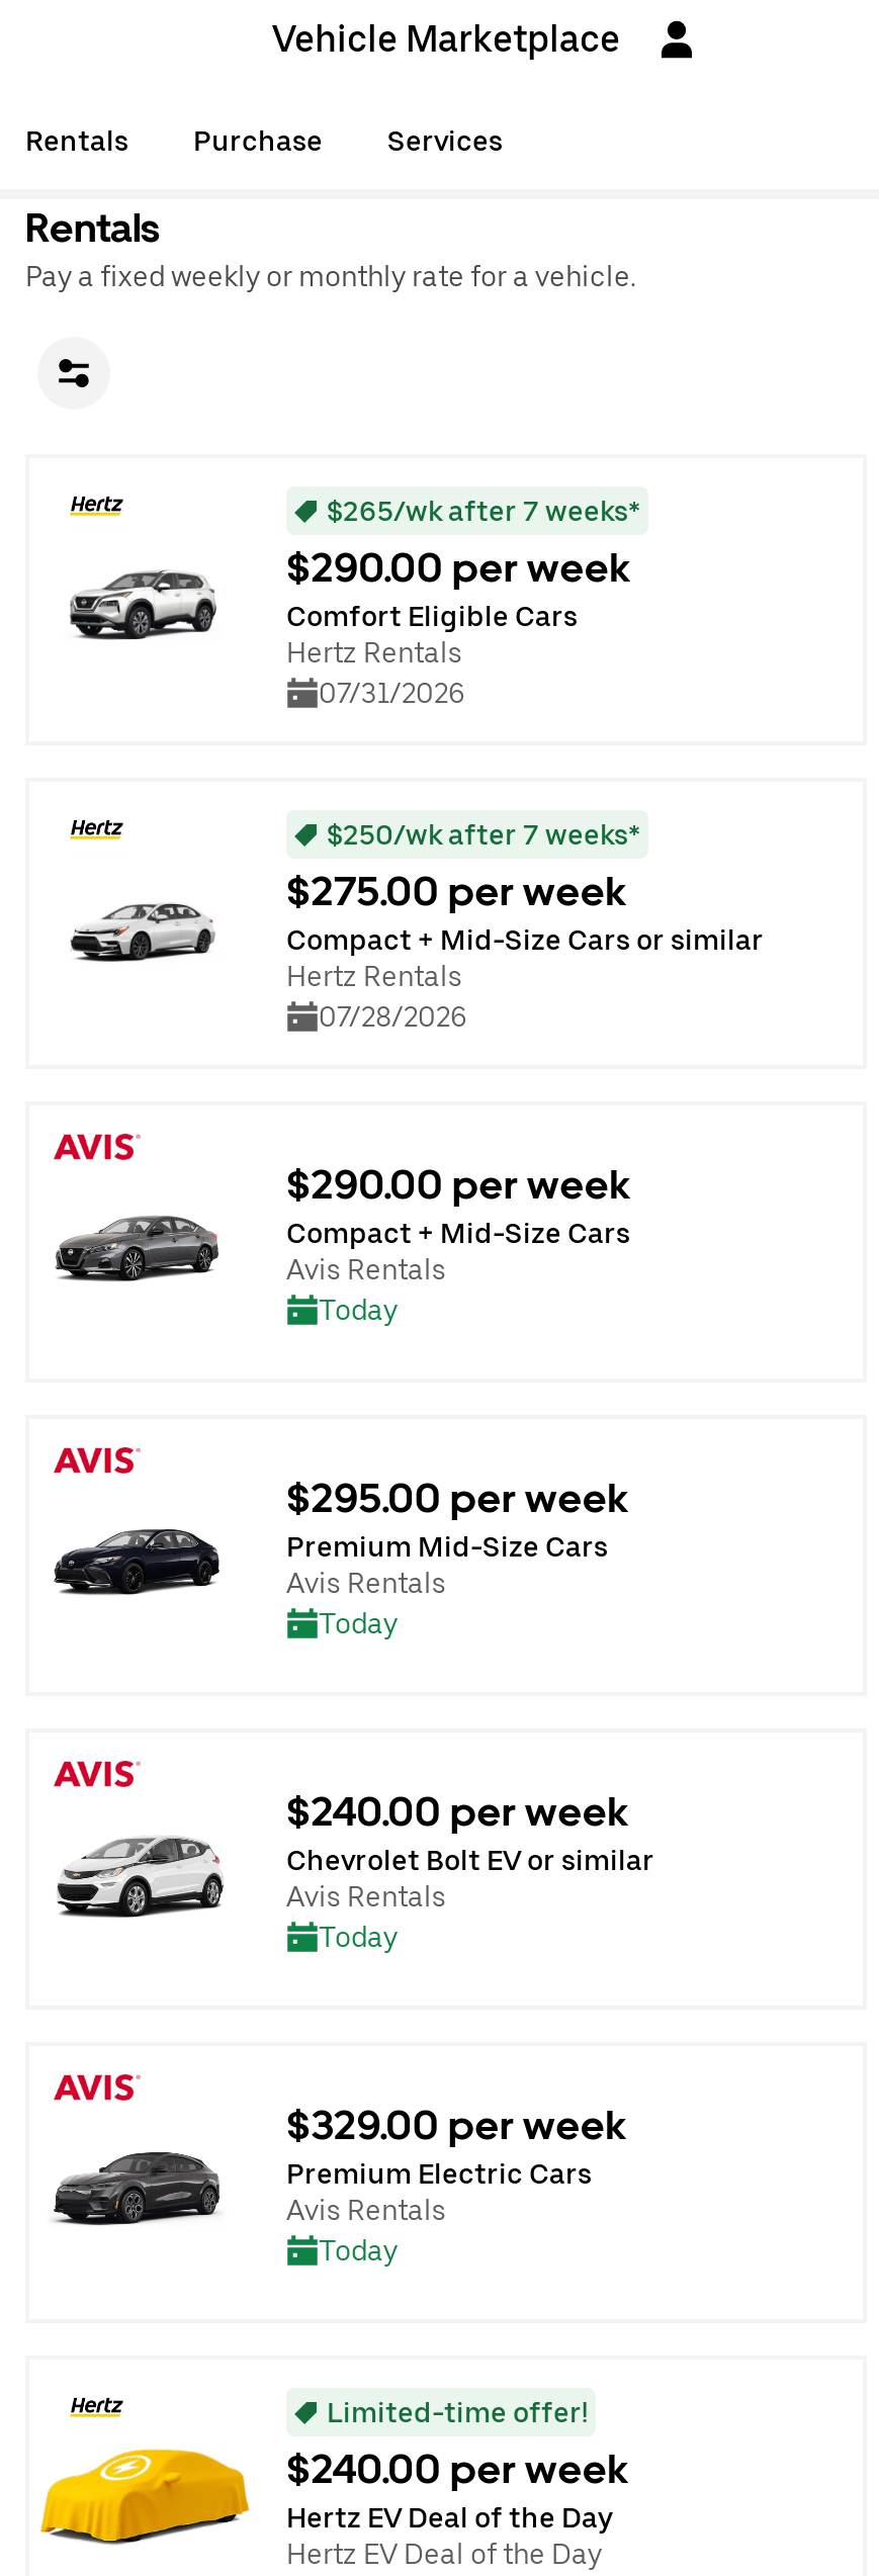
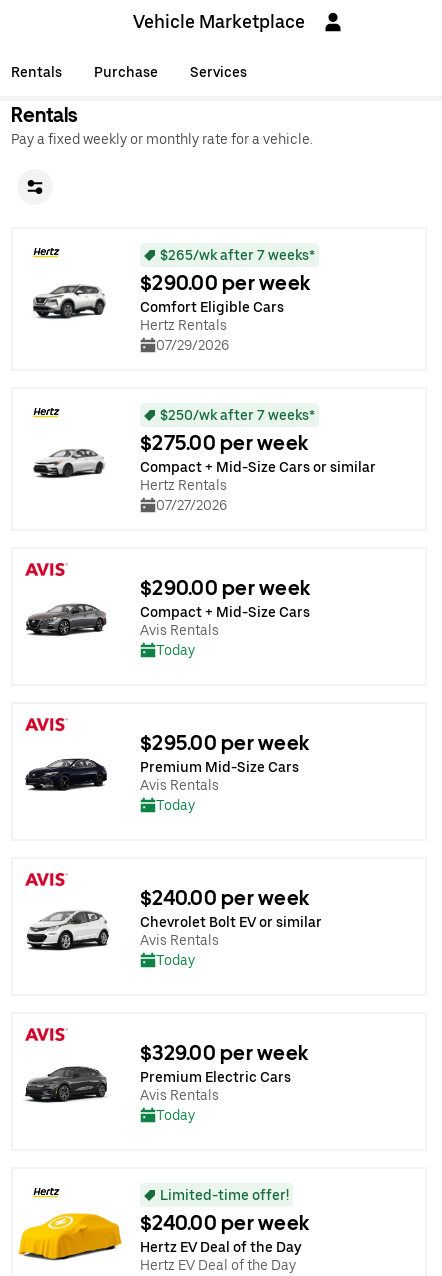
[319,677,464,709] 07/31/2026 -> [156,337,229,353] 07/29/2026
[319,1000,466,1033] 07/28/2026 -> [156,497,227,513] 07/27/2026

